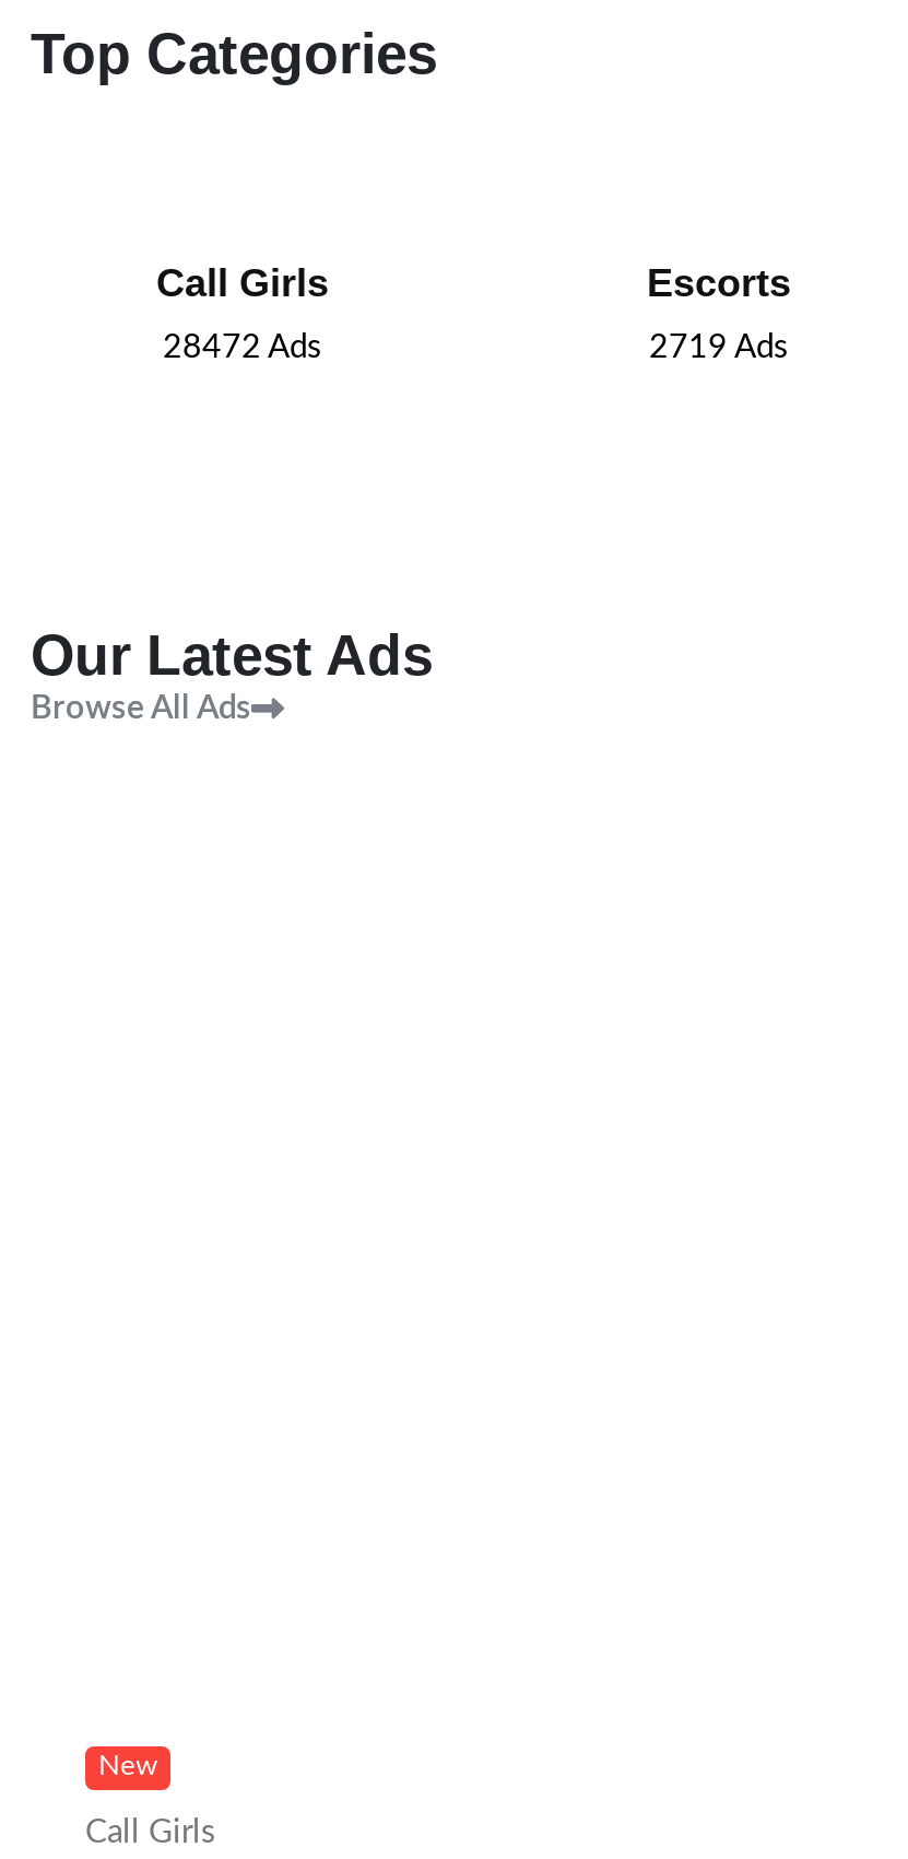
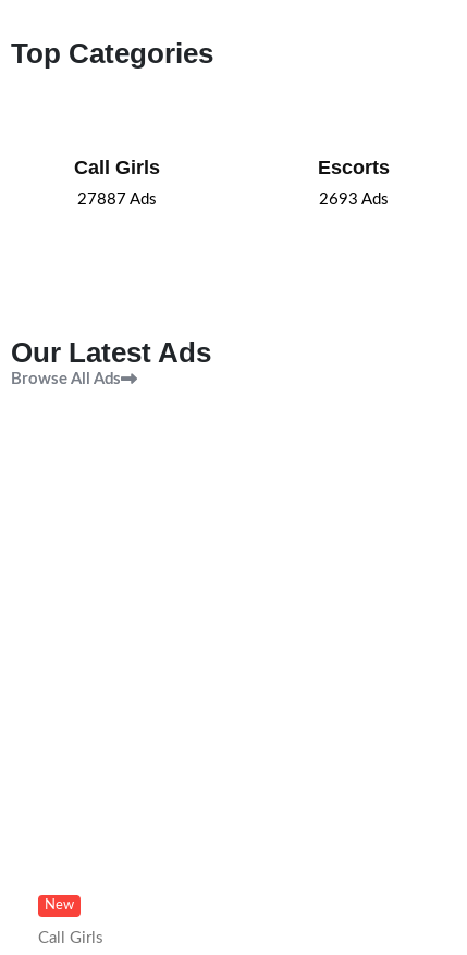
[163,331,322,364] 28472 Ads -> [77,191,156,208] 27887 Ads
[649,331,789,364] 2719 Ads -> [319,191,389,208] 2693 Ads

